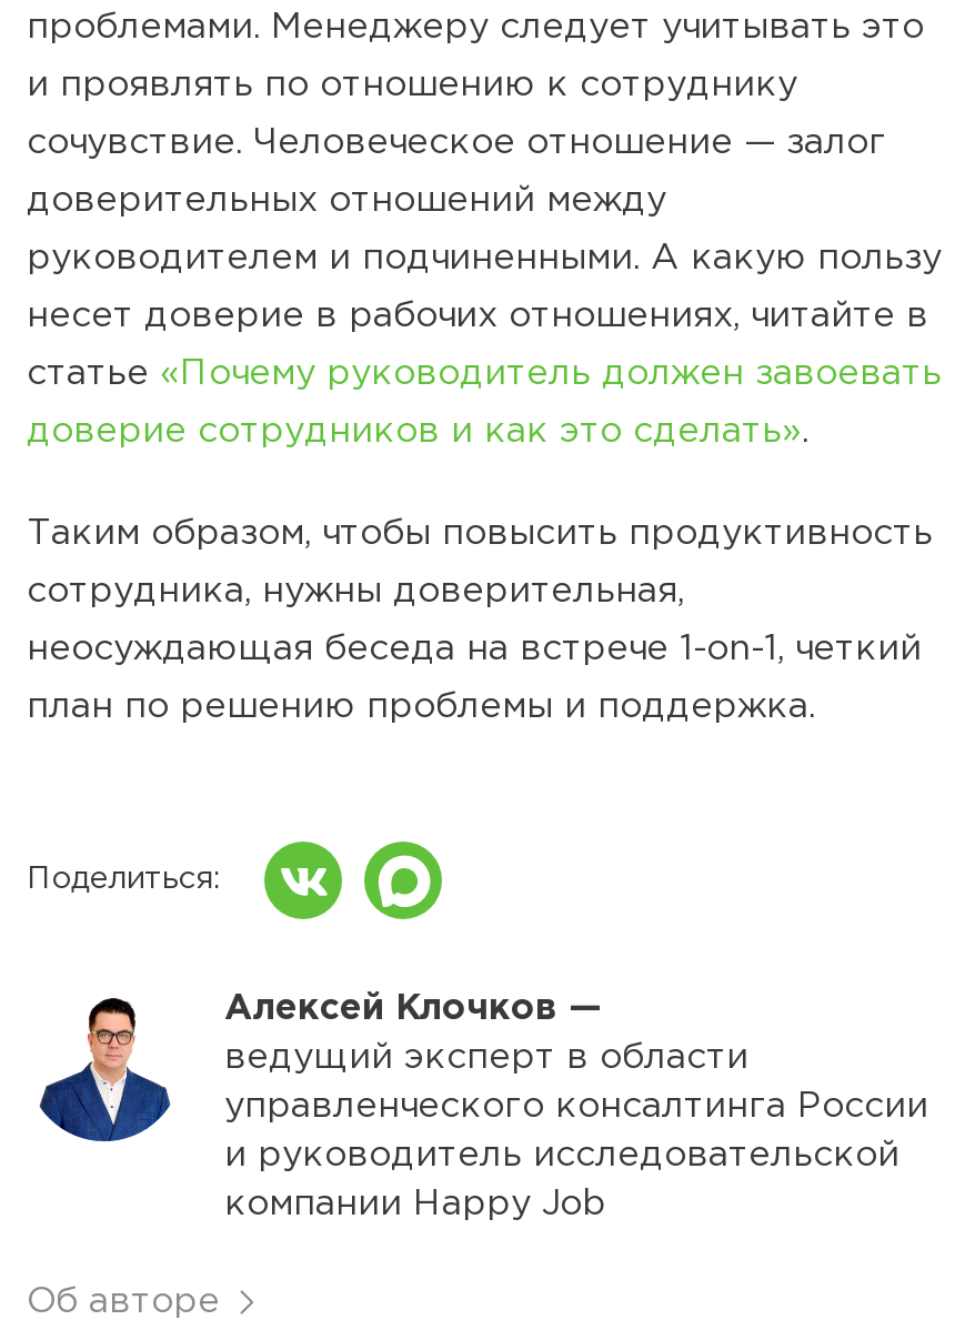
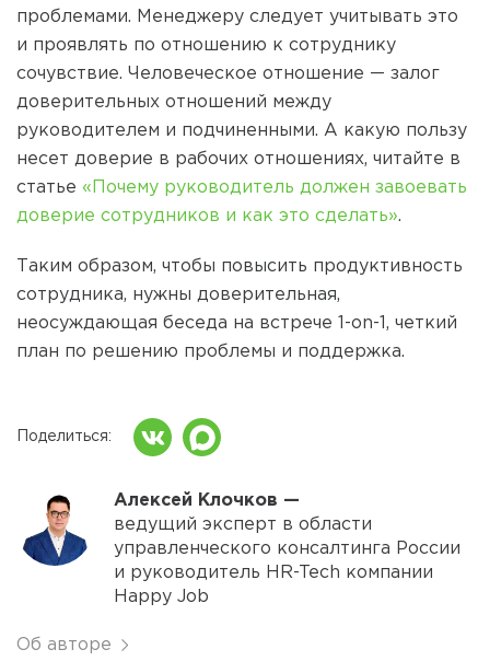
[224,1140,899,1173] и руководитель исследовательской -> [114,565,433,581] и руководитель HR-Tech компании
[224,1189,606,1222] компании Happy Job -> [114,589,209,606] Happy Job

